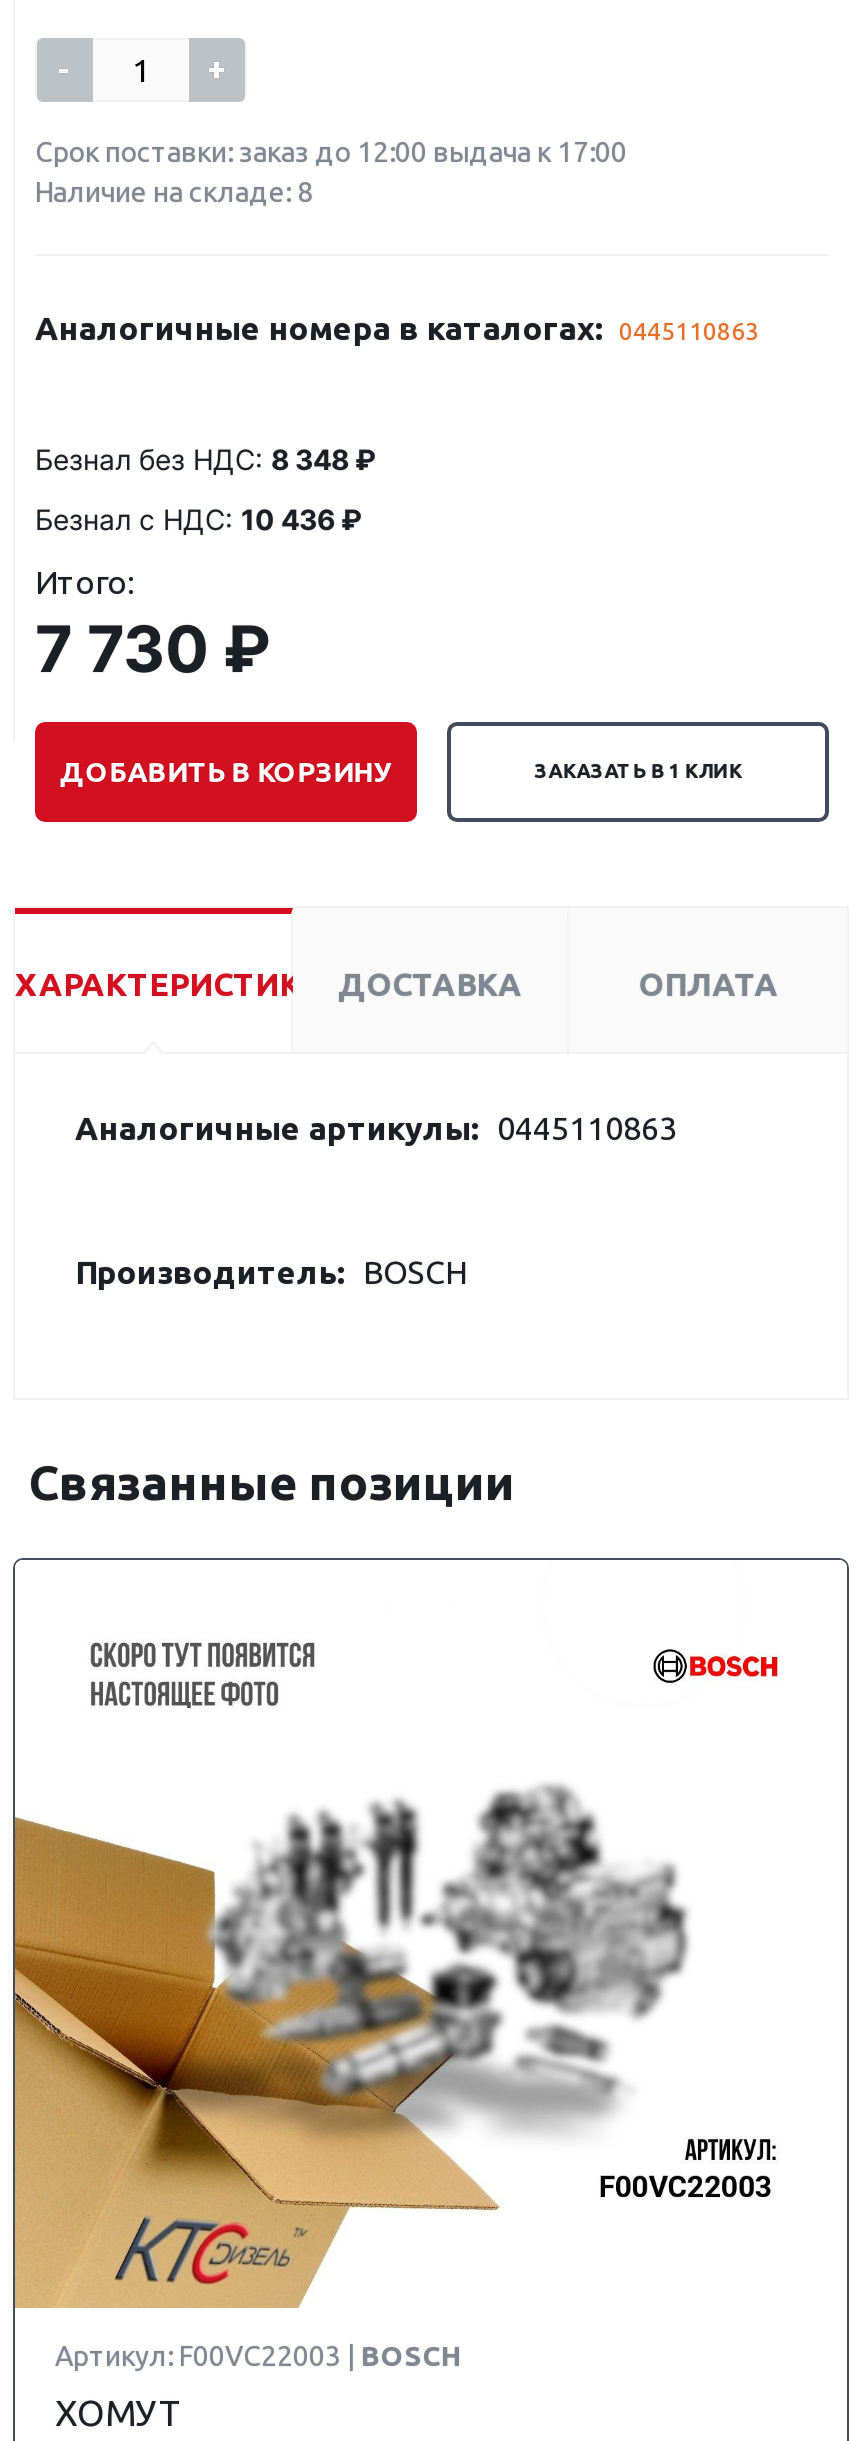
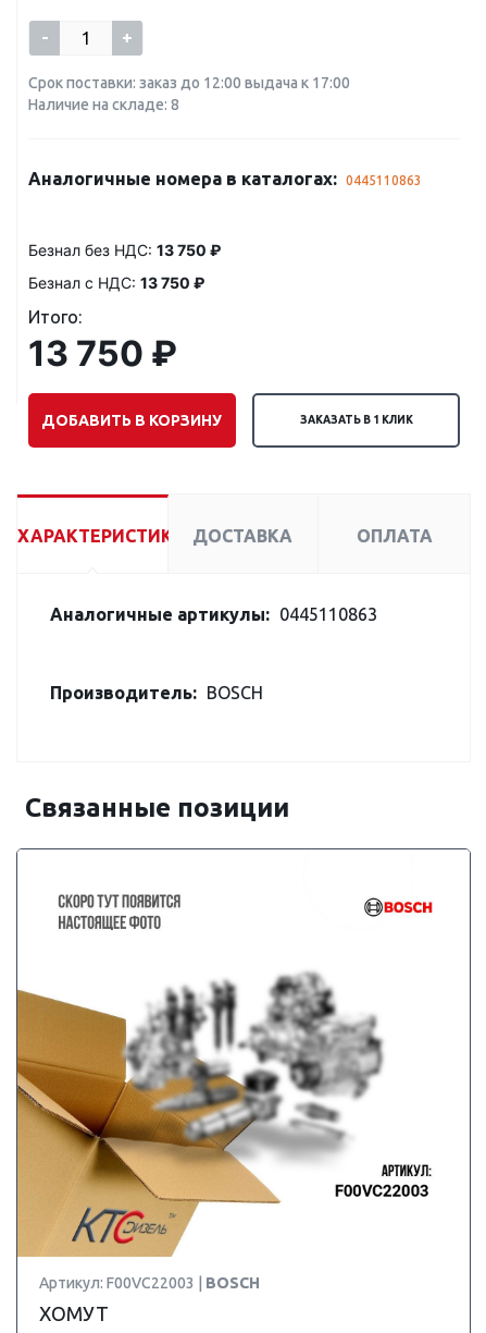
[35,442,375,476] Безнал без НДС: 8 348 ₽ -> [28,241,221,259] Безнал без НДС: 13 750 ₽
[35,502,361,536] Безнал с НДС: 10 436 ₽ -> [28,273,204,292] Безнал с НДС: 13 750 ₽
[35,610,271,688] 7 730 ₽ -> [28,332,177,375] 13 750 ₽

